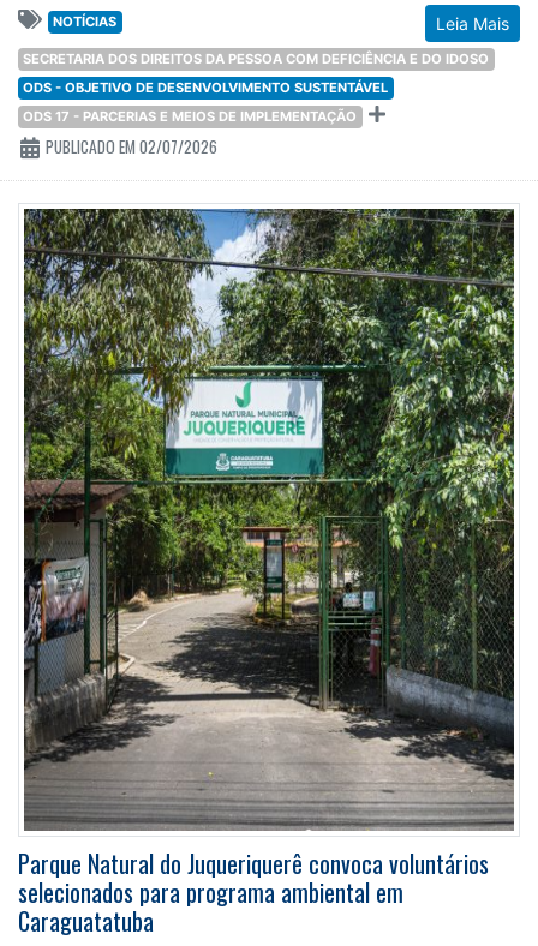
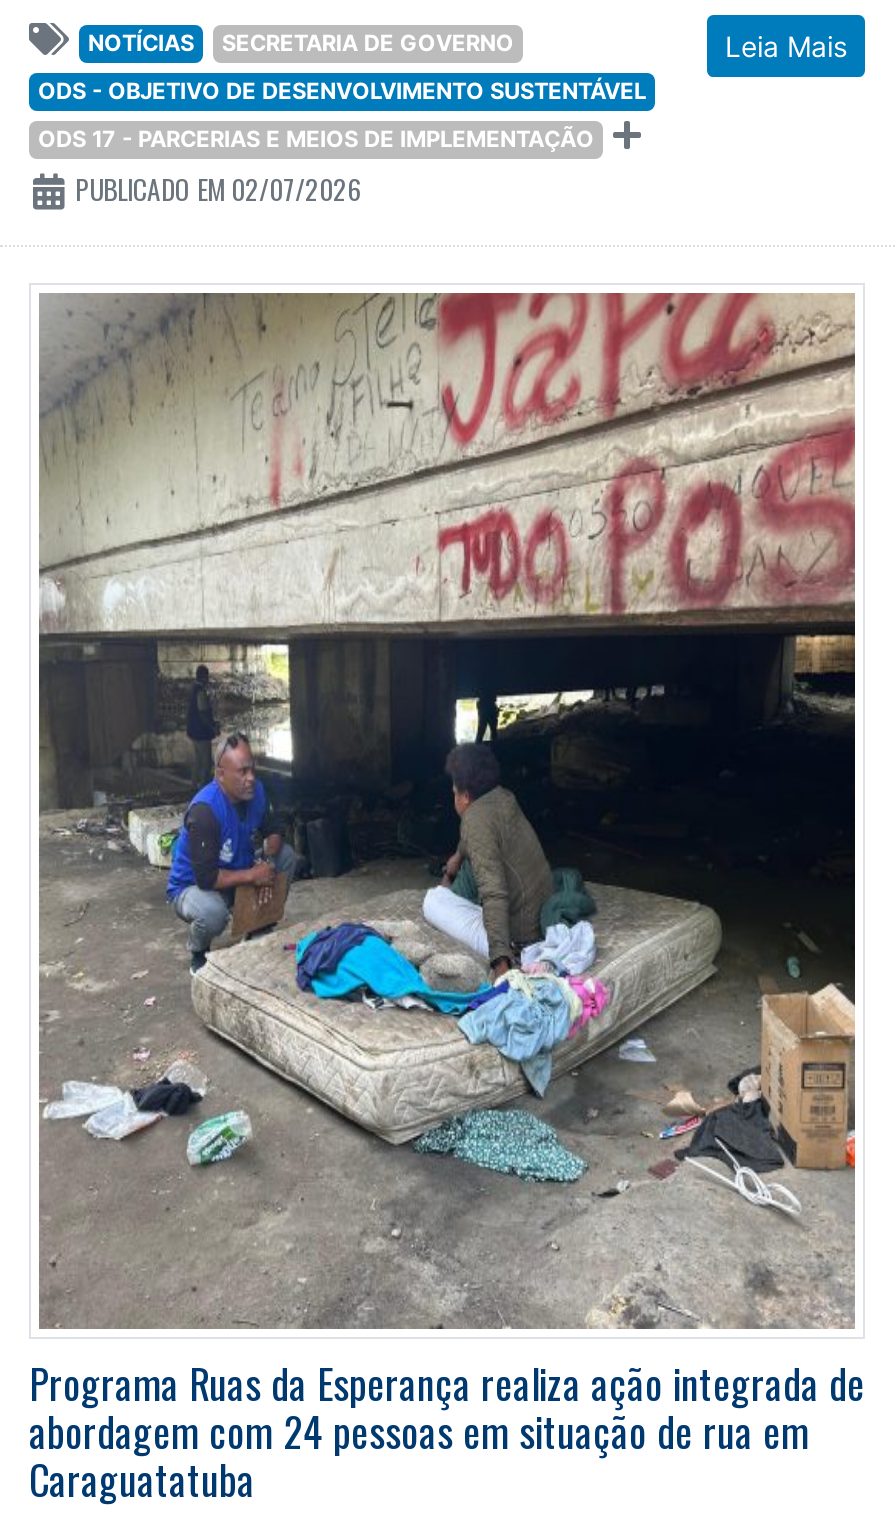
[23,51,489,68] SECRETARIA DOS DIREITOS DA PESSOA COM DEFICIÊNCIA E DO IDOSO -> [222,30,514,58] SECRETARIA DE GOVERNO
[18,208,515,910] [image] | Parque Natural do Juqueriquerê convoca voluntários | selecionados para programa ambiental em -> [29,291,865,1462] [image] | Programa Ruas da Esperança realiza ação integrada de | abordagem com 24 pessoas em situação de rua em

